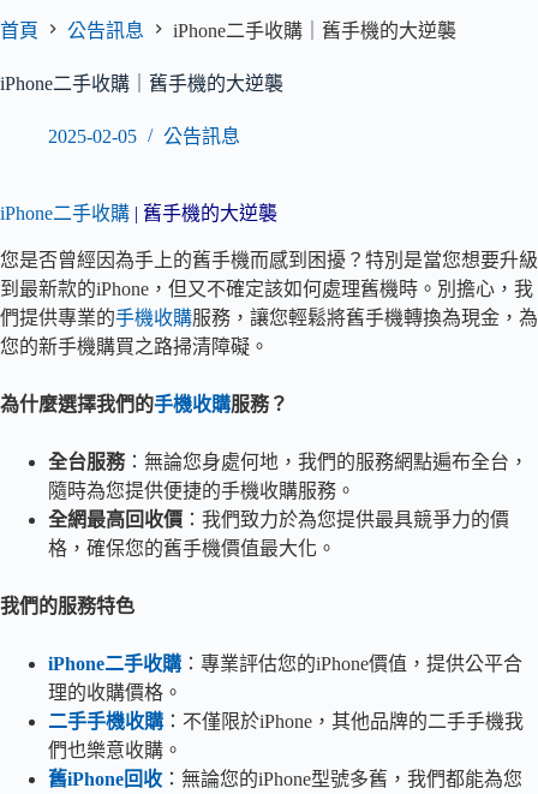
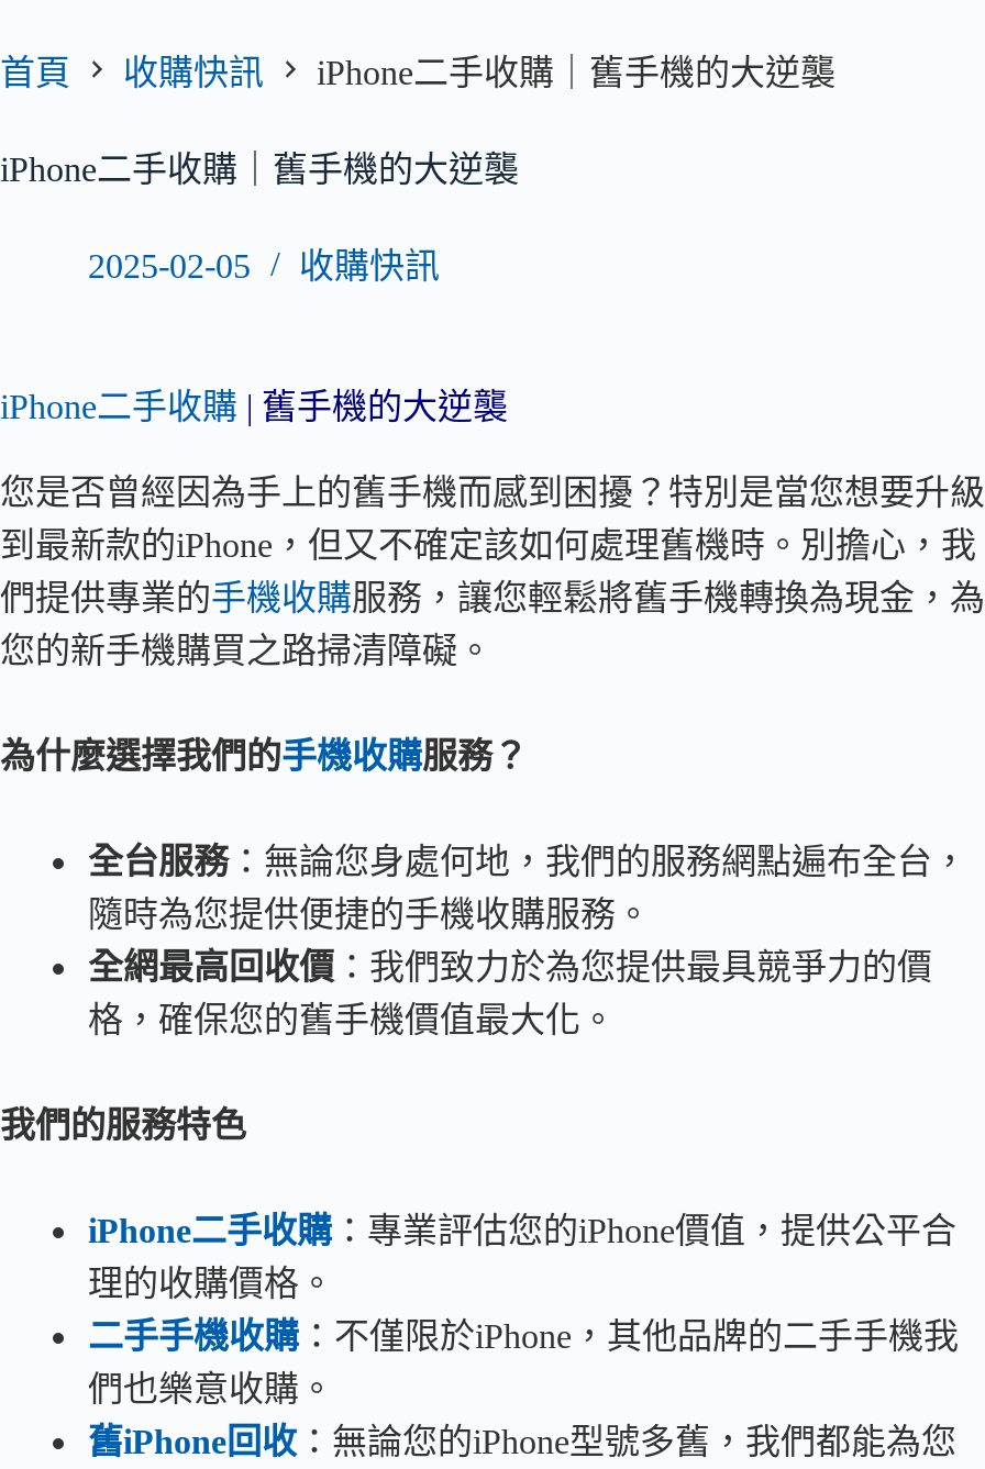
[67,21,144,41] 公告訊息 -> [123,54,264,92] 收購快訊
[163,126,240,147] 公告訊息 -> [299,248,440,285] 收購快訊

